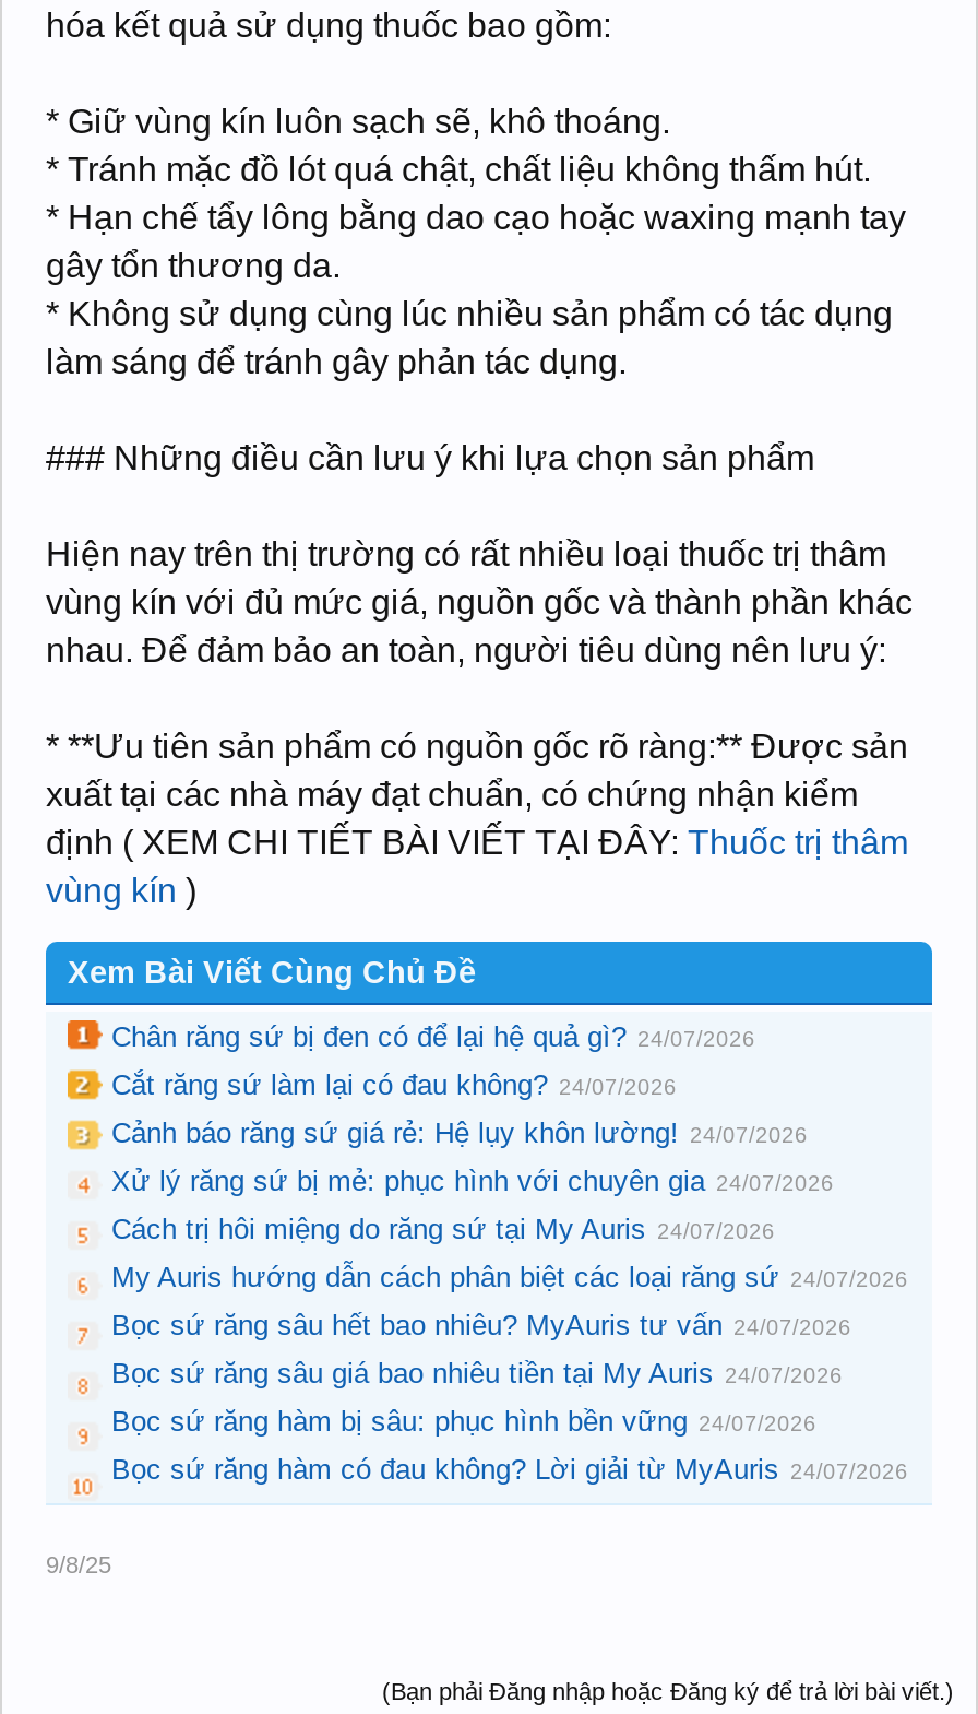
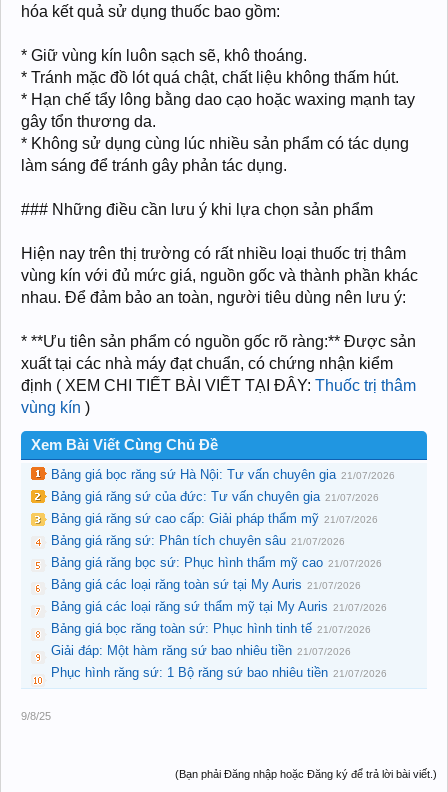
[111,1020,755,1053] Chân răng sứ bị đen có để lại hệ quả gì? 24/07/2026 -> [51,467,395,482] Bảng giá bọc răng sứ Hà Nội: Tư vấn chuyên gia 21/07/2026
[111,1068,677,1101] Cắt răng sứ làm lại có đau không? 24/07/2026 -> [51,489,379,504] Bảng giá răng sứ của đức: Tư vấn chuyên gia 21/07/2026
[111,1116,808,1149] Cảnh báo răng sứ giá rẻ: Hệ lụy khôn lường! 24/07/2026 -> [51,511,378,526] Bảng giá răng sứ cao cấp: Giải pháp thẩm mỹ 21/07/2026
[111,1165,834,1197] Xử lý răng sứ bị mẻ: phục hình với chuyên gia 24/07/2026 -> [51,533,345,548] Bảng giá răng sứ: Phân tích chuyên sâu 21/07/2026
[111,1213,775,1245] Cách trị hôi miệng do răng sứ tại My Auris 24/07/2026 -> [51,555,382,570] Bảng giá răng bọc sứ: Phục hình thẩm mỹ cao 21/07/2026
[111,1261,908,1293] My Auris hướng dẫn cách phân biệt các loại răng sứ 24/07/2026 -> [51,577,361,592] Bảng giá các loại răng toàn sứ tại My Auris 21/07/2026
[111,1309,851,1341] Bọc sứ răng sâu hết bao nhiêu? MyAuris tư vấn 24/07/2026 -> [51,599,387,614] Bảng giá các loại răng sứ thẩm mỹ tại My Auris 21/07/2026
[111,1357,843,1390] Bọc sứ răng sâu giá bao nhiêu tiền tại My Auris 24/07/2026 -> [51,621,371,636] Bảng giá bọc răng toàn sứ: Phục hình tinh tế 21/07/2026
[111,1405,816,1438] Bọc sứ răng hàm bị sâu: phục hình bền vững 24/07/2026 -> [51,643,351,658] Giải đáp: Một hàm răng sứ bao nhiêu tiền 21/07/2026
[111,1453,908,1486] Bọc sứ răng hàm có đau không? Lời giải từ MyAuris 24/07/2026 -> [51,665,387,680] Phục hình răng sứ: 1 Bộ răng sứ bao nhiêu tiền 21/07/2026

